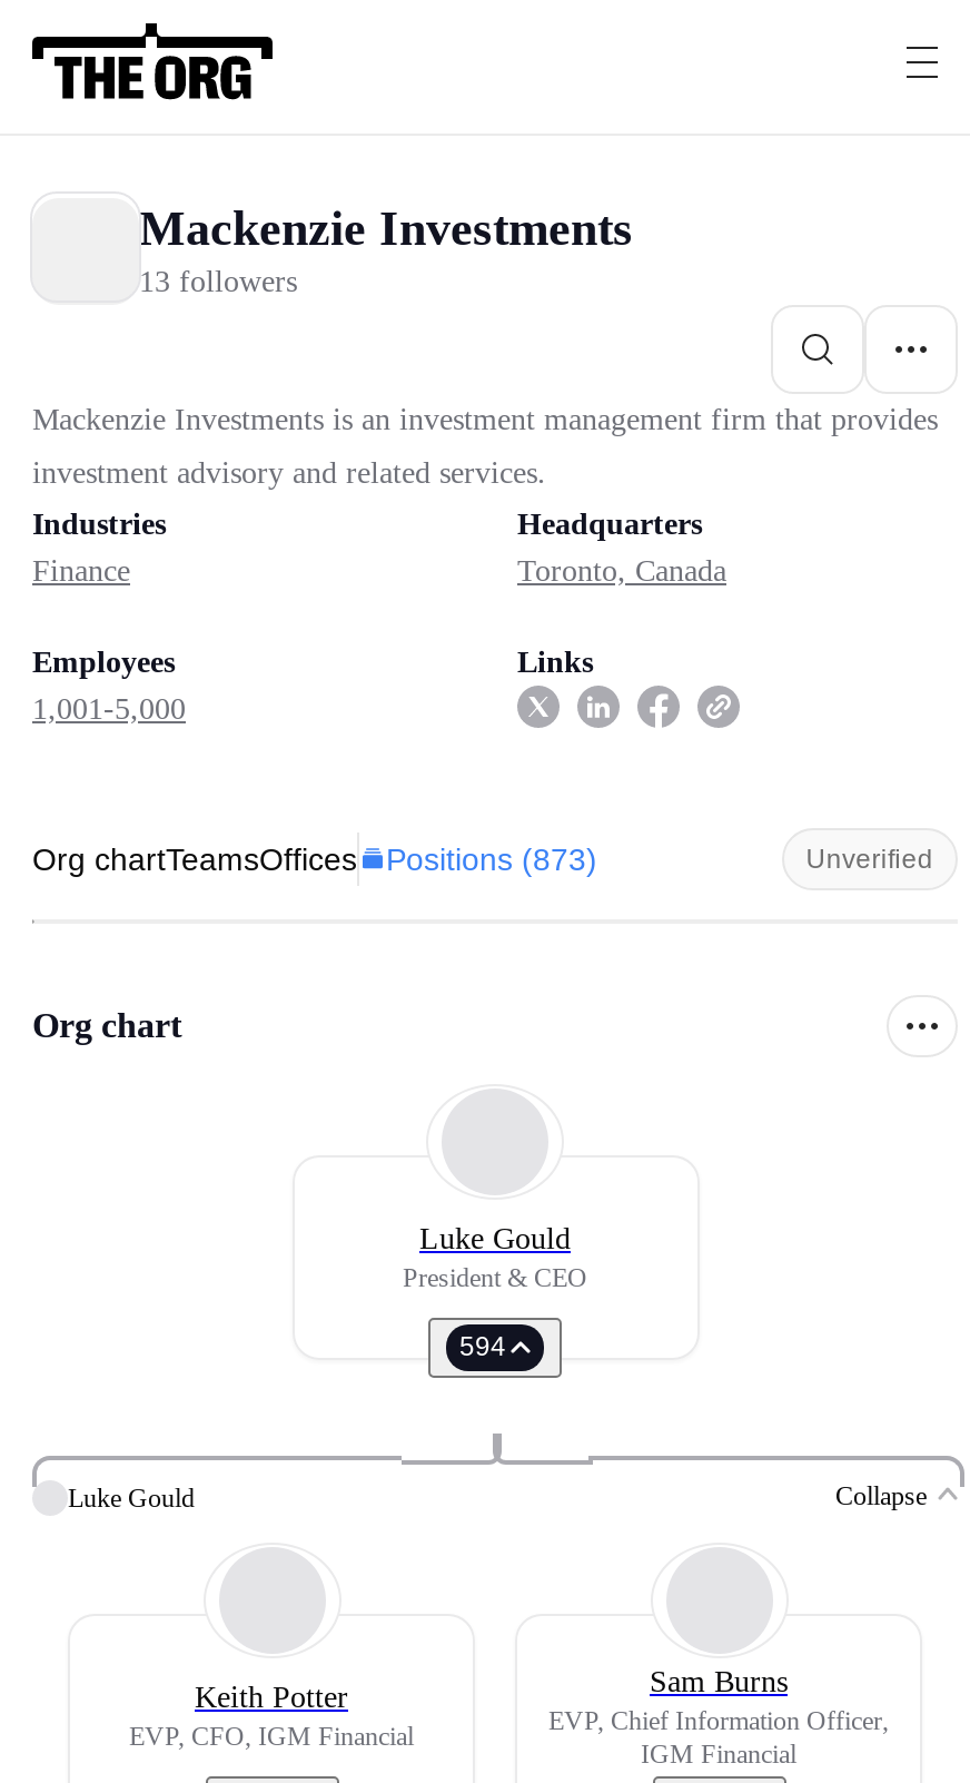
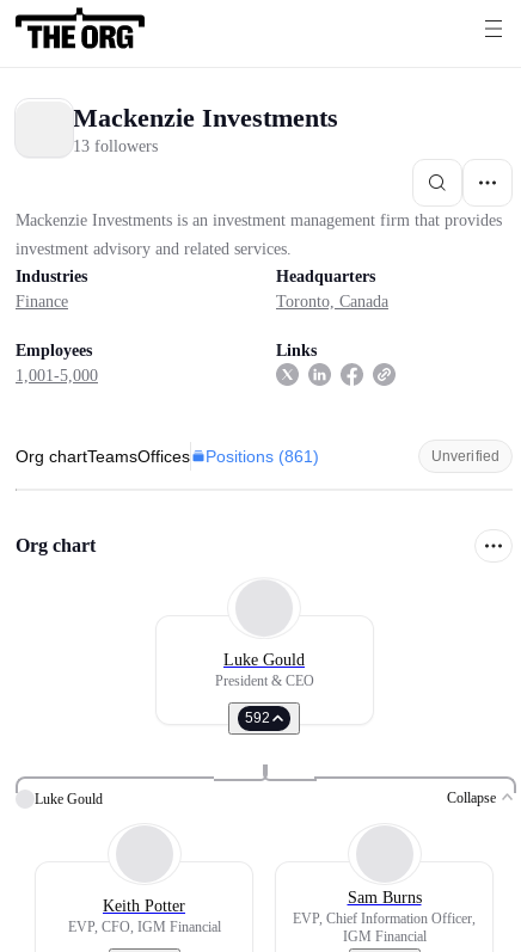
[32,841,597,877] Org chartTeamsOffices Positions (873) -> [16,447,319,466] Org chartTeamsOffices Positions (861)
[459,1331,506,1362] 594 -> [245,710,270,726] 592

